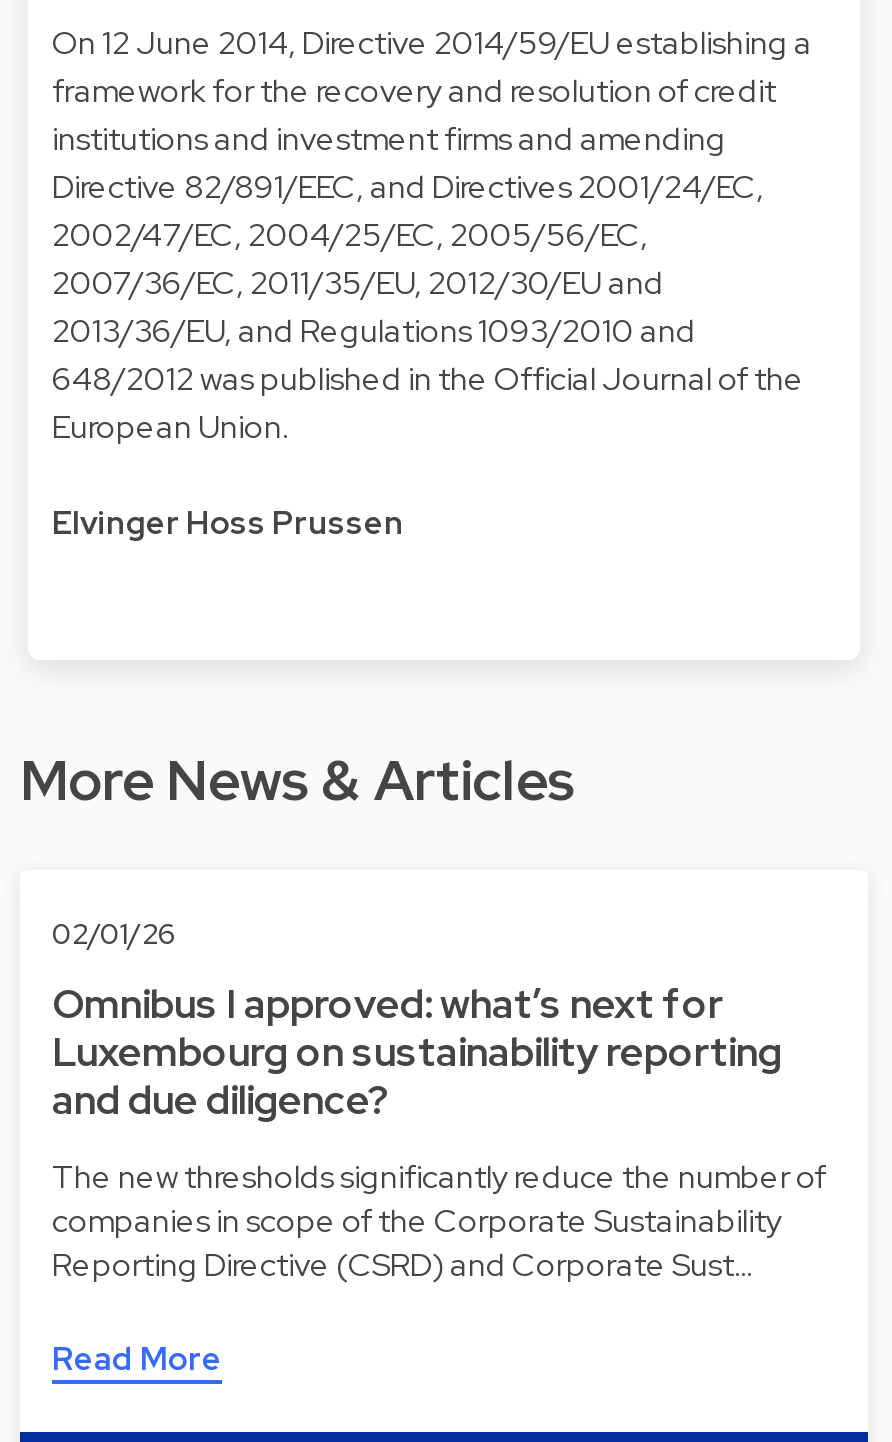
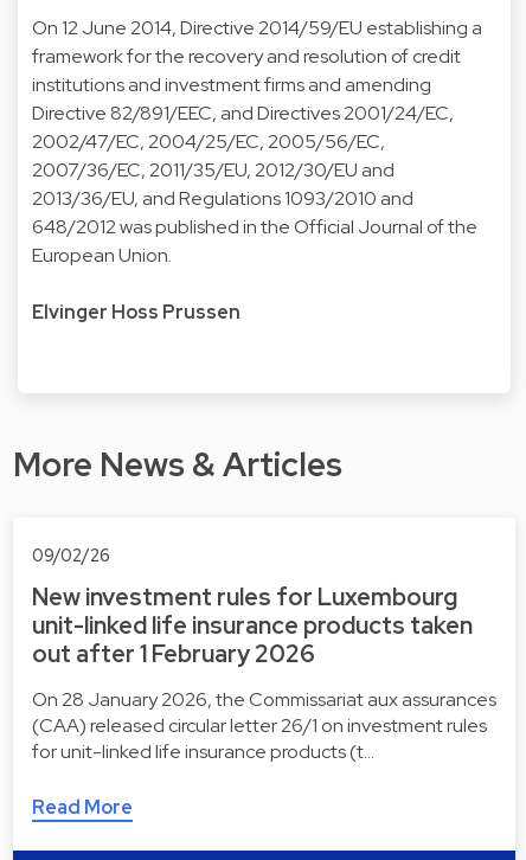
[52,914,176,952] 02/01/26 -> [32,544,110,566] 09/02/26
[52,978,782,1126] Omnibus I approved: what’s next for | Luxembourg on sustainability reporting | and due diligence? -> [32,582,473,669] New investment rules for Luxembourg | unit-linked life insurance products taken | out after 1 February 2026
[52,1156,826,1286] The new thresholds significantly reduce the number of | companies in scope of the Corporate Sustainability | Reporting Directive (CSRD) and Corporate Sust… -> [32,687,496,764] On 28 January 2026, the Commissariat aux assurances | (CAA) released circular letter 26/1 on investment rules | for unit-linked life insurance products (t…

